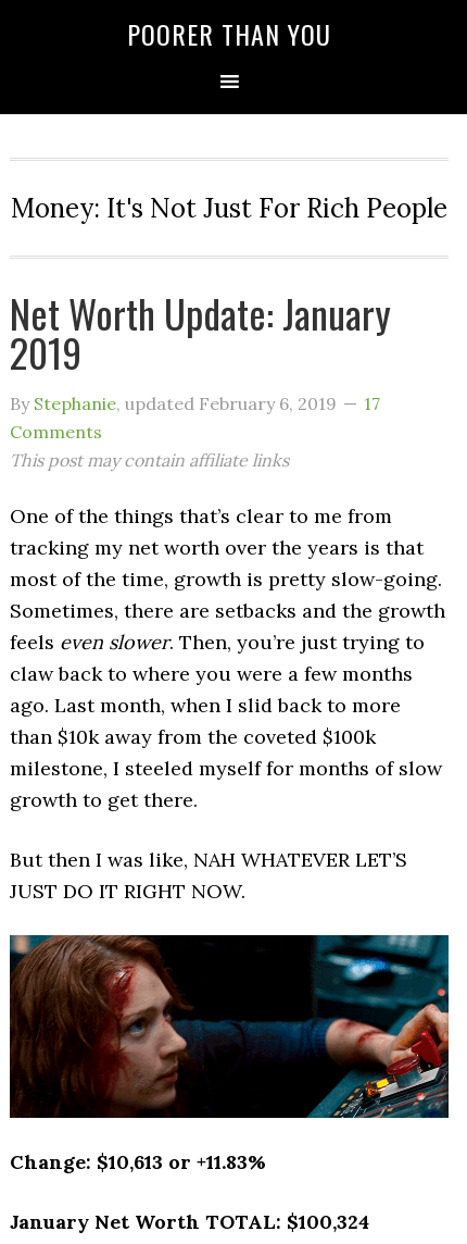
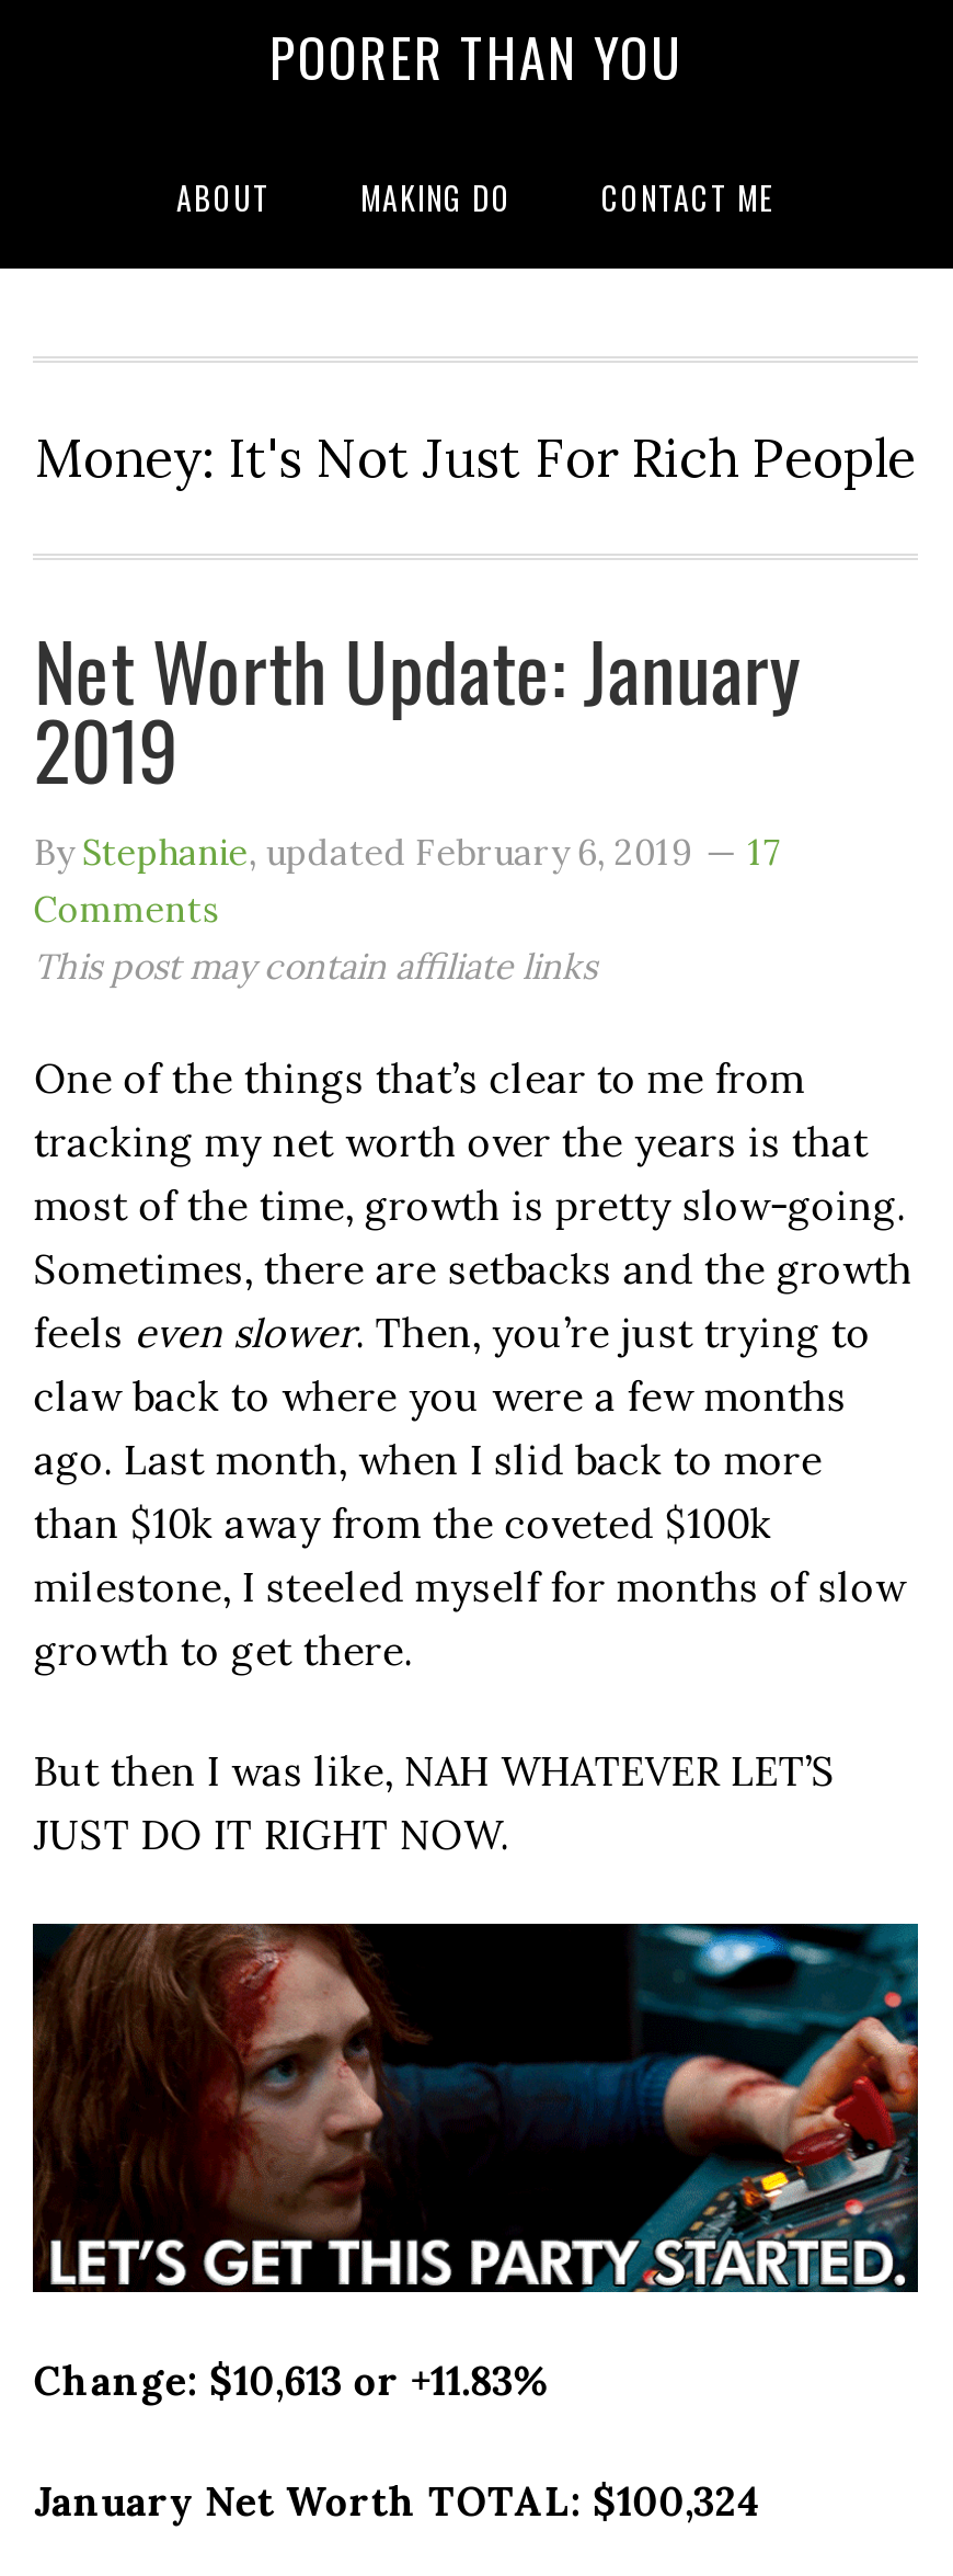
none -> [176,174,774,220] ABOUT | MAKING DO | CONTACT ME
[10,934,450,1119] [image] -> [33,1922,920,2294] [image]

